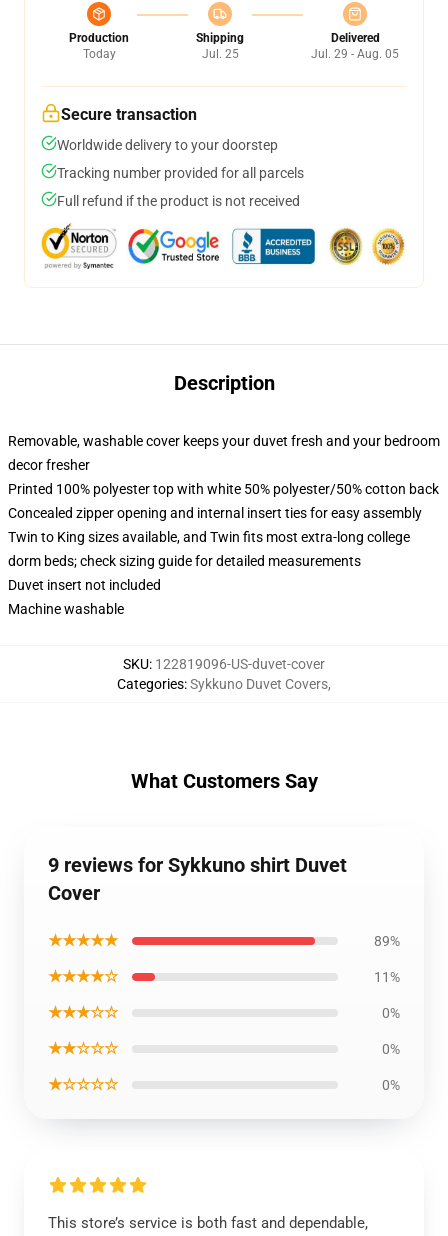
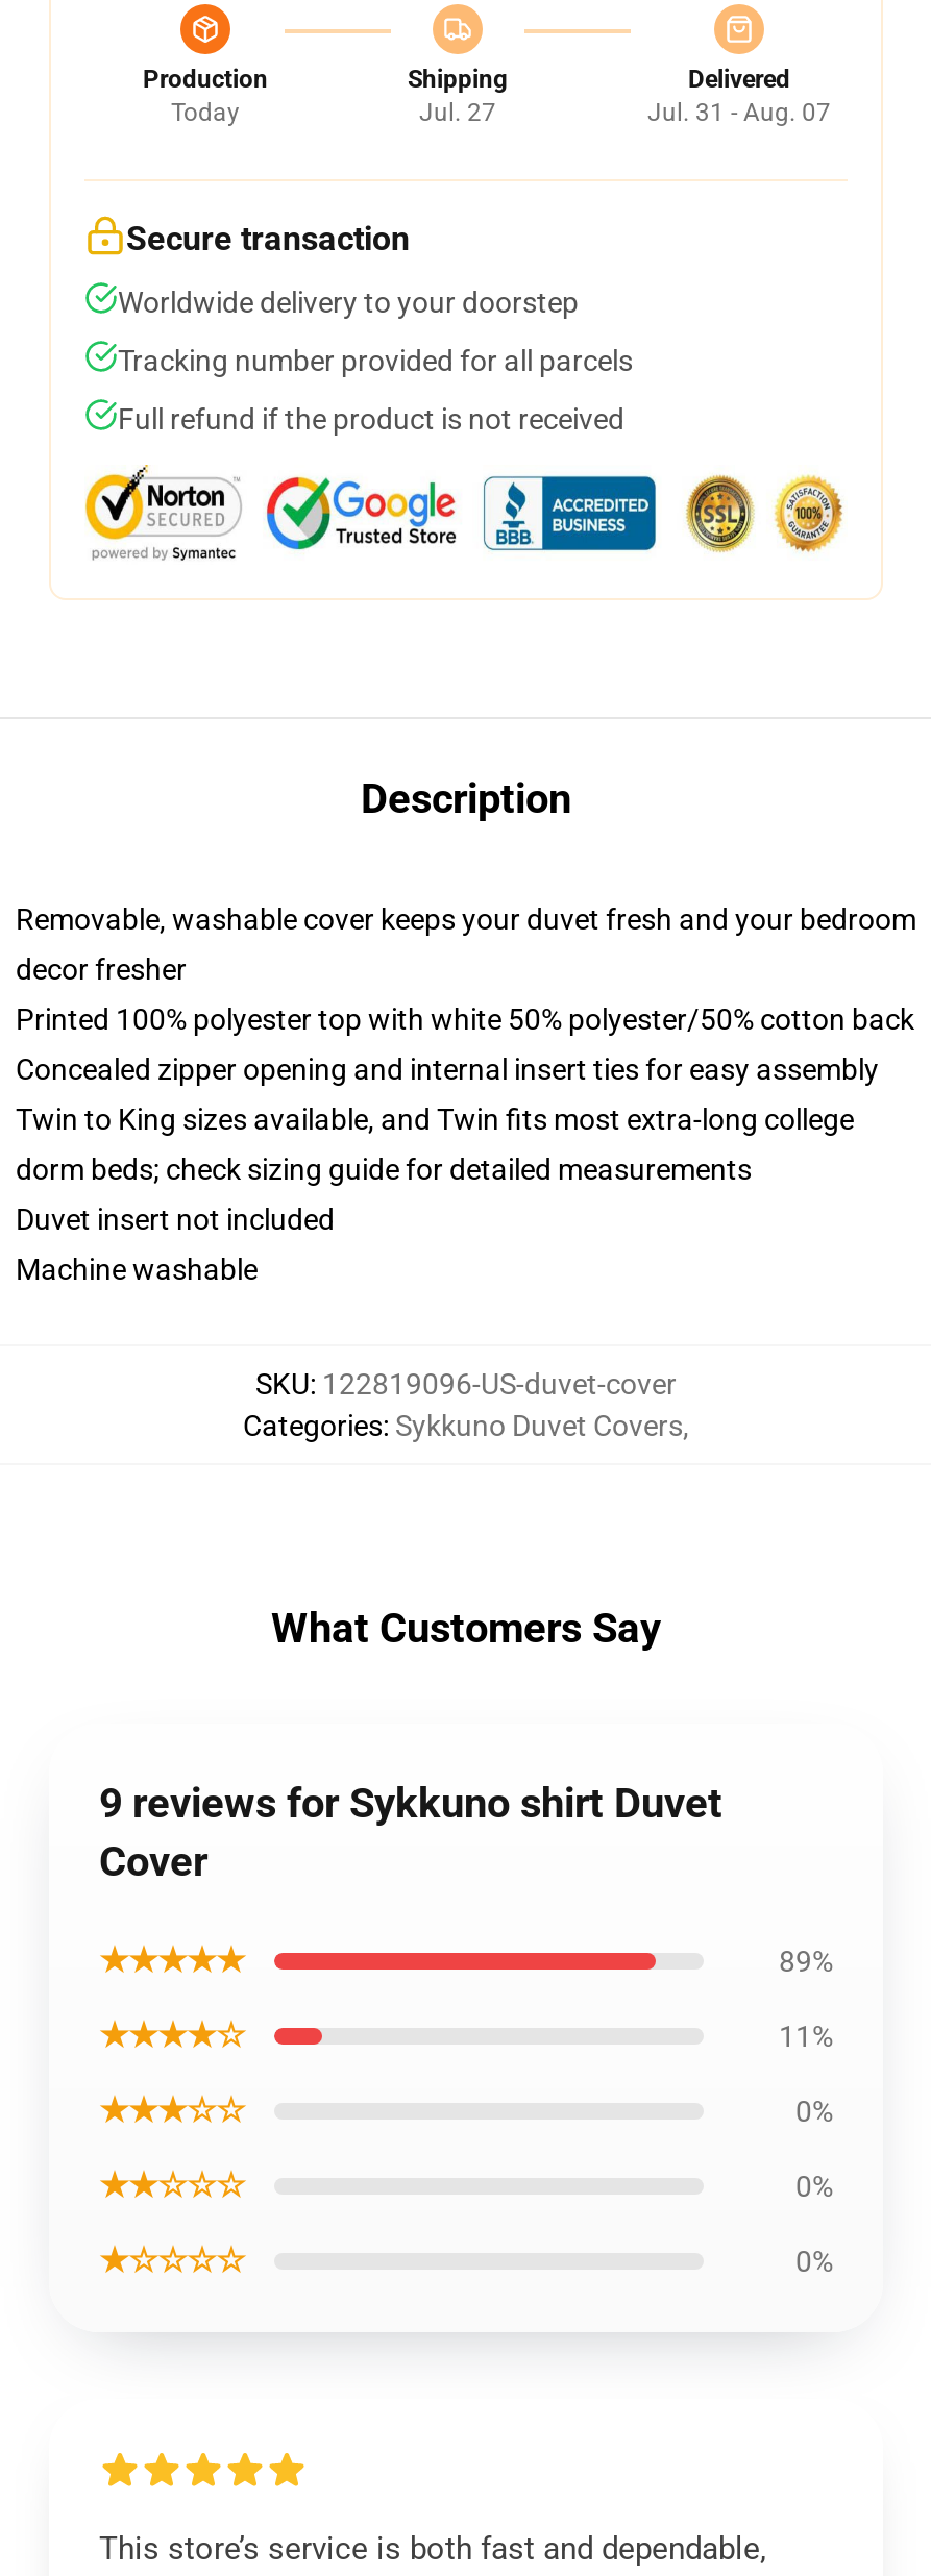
[201,47,238,61] Jul. 25 -> [419,98,496,127] Jul. 27
[311,47,399,61] Jul. 29 - Aug. 05 -> [647,98,831,127] Jul. 31 - Aug. 07

